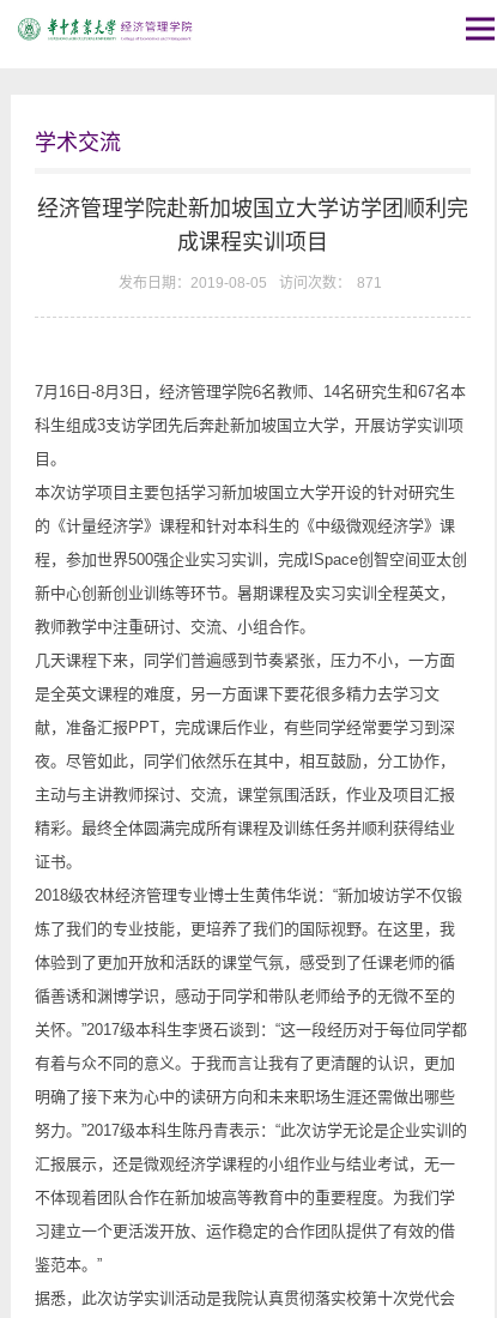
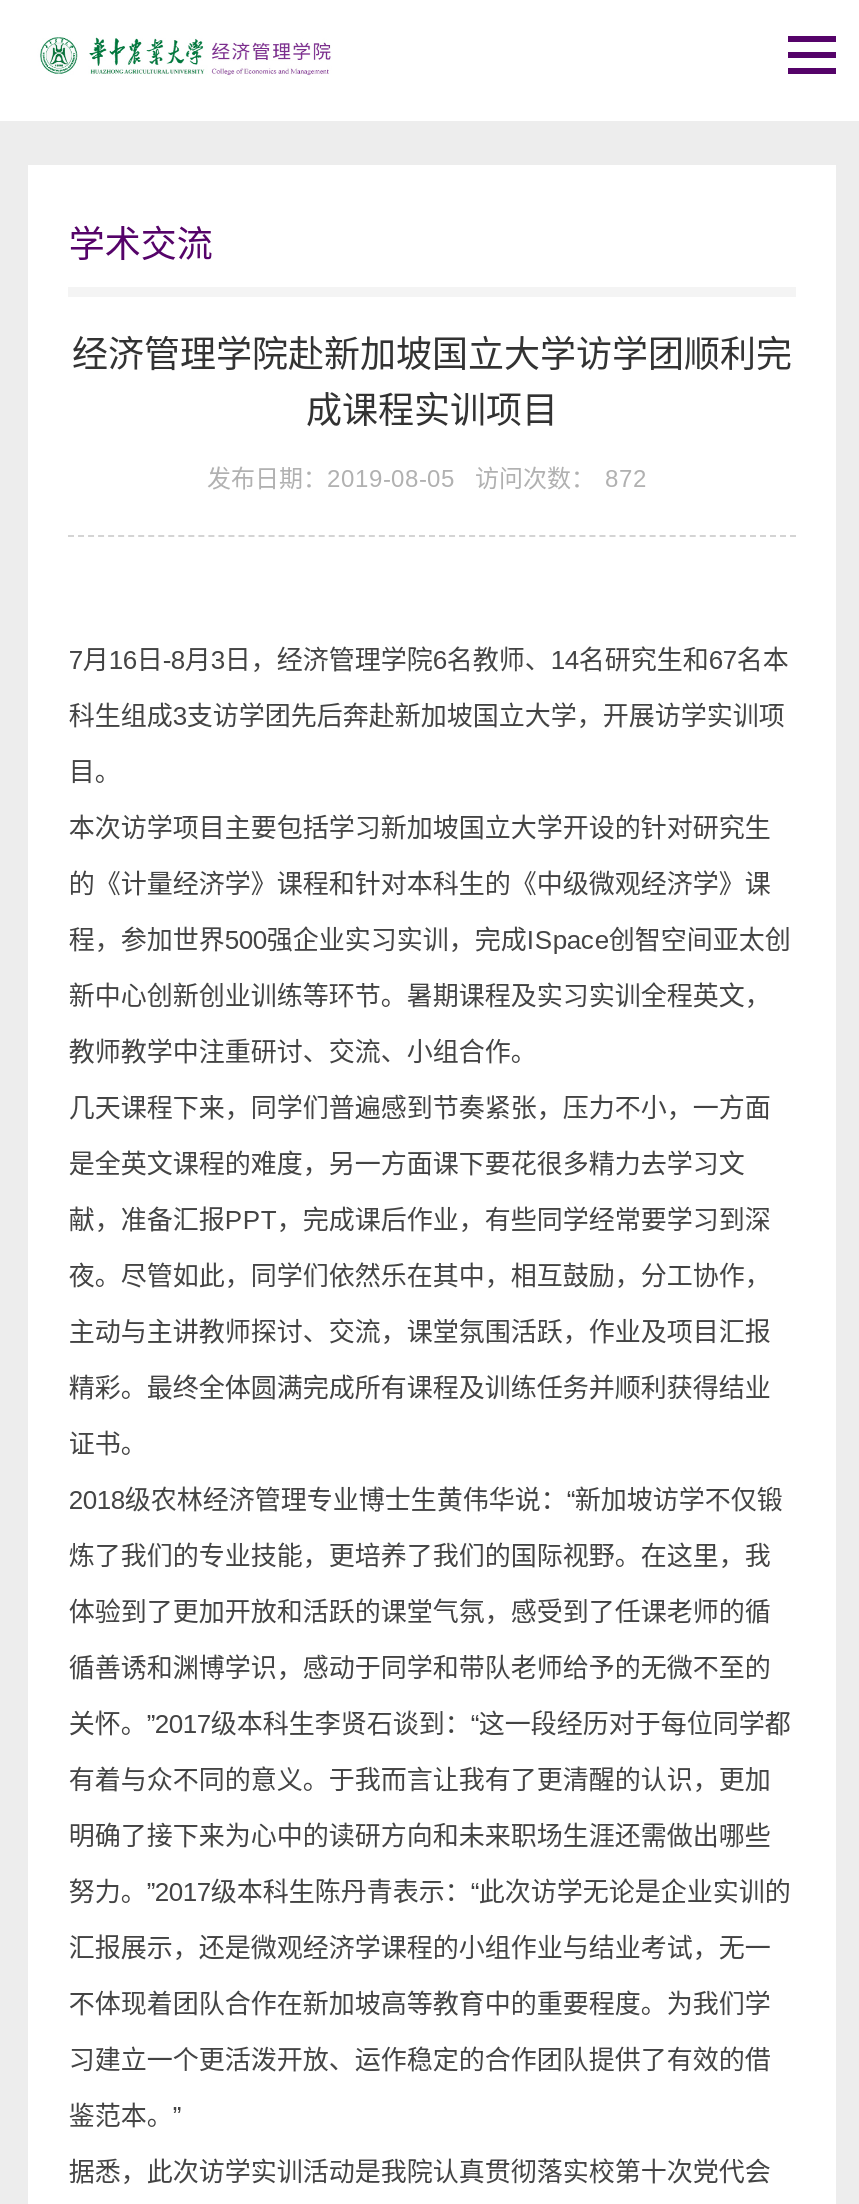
[118,275,381,291] 发布日期：2019-08-05 访问次数： 871 -> [207,465,647,493] 发布日期：2019-08-05 访问次数： 872

